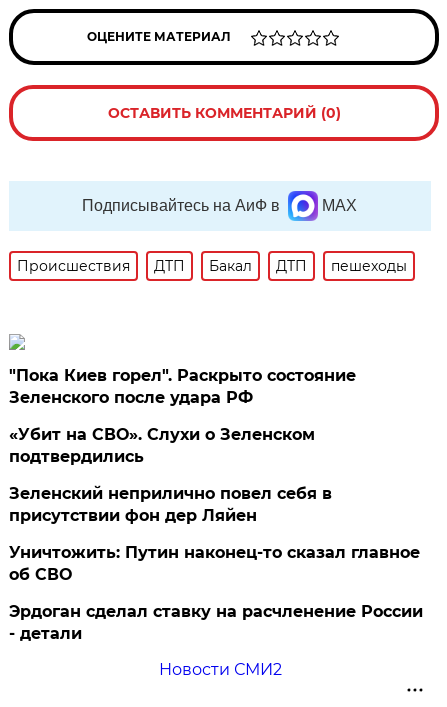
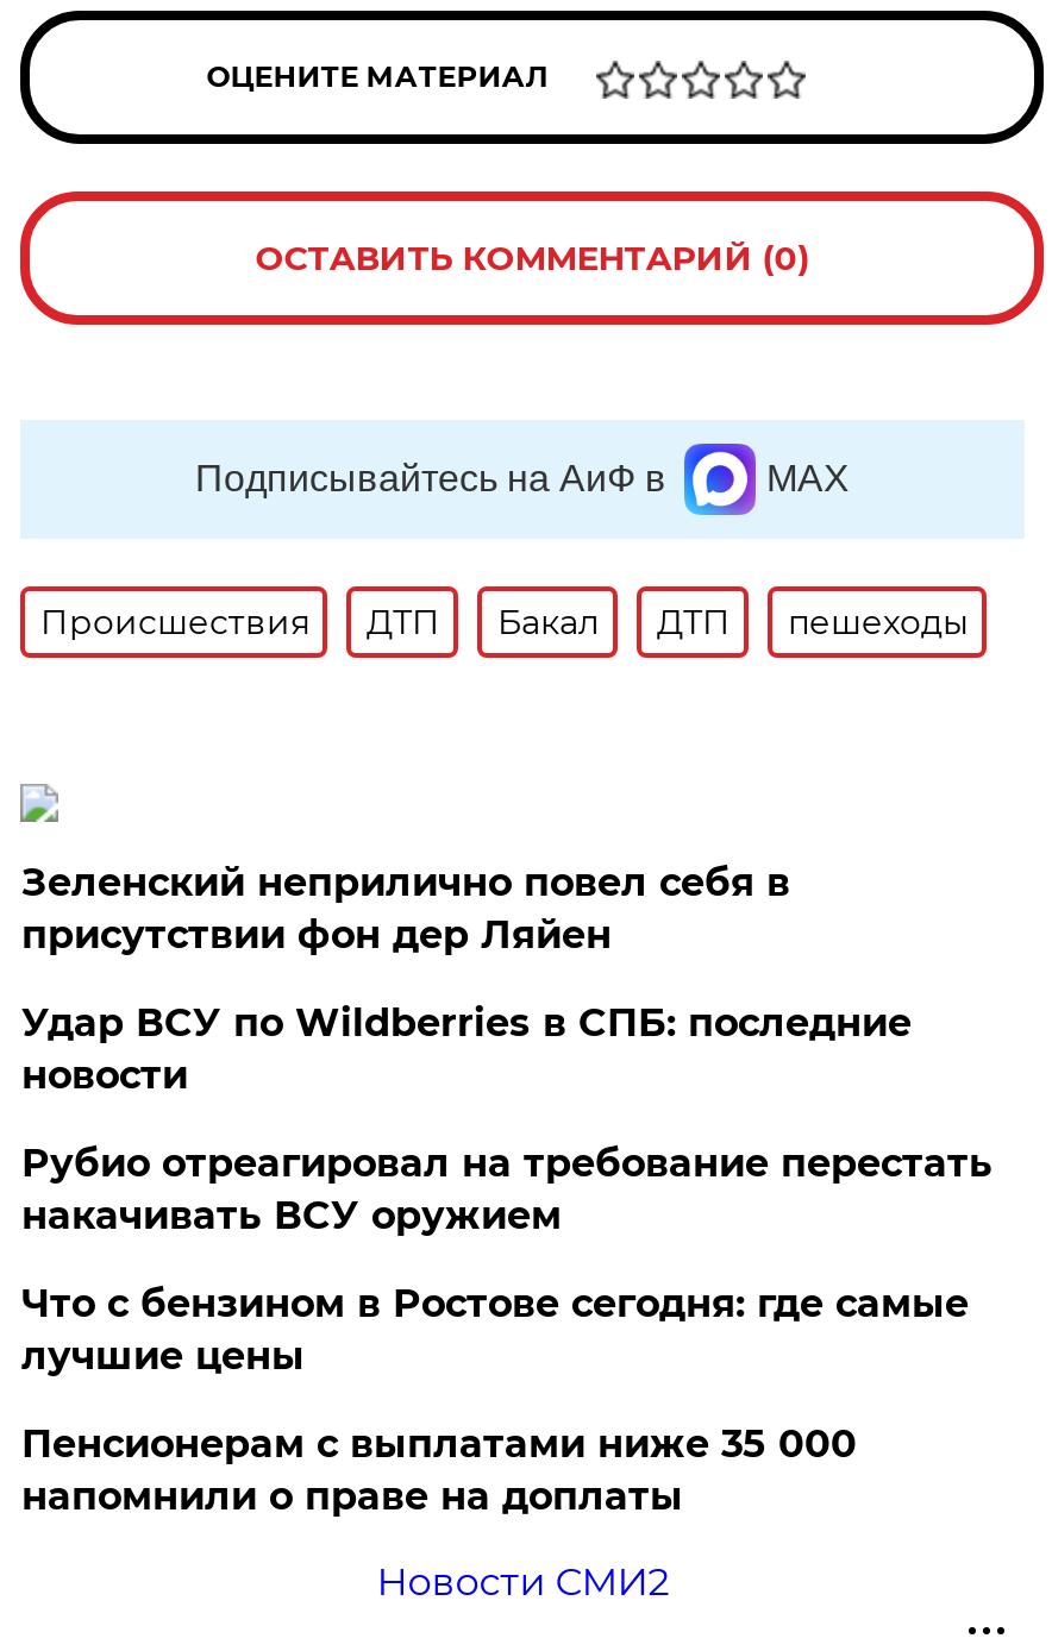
[9,366,356,466] "Пока Киев горел". Раскрыто состояние | Зеленского после удара РФ | «Убит на СВО». Слухи о Зеленском | подтвердились -> none
moved [9,484,332,525] -> [21,860,790,957]: Зеленский неприлично повел cебя в | присутствии фон дер Ляйен
[9,543,423,643] Уничтожить: Путин наконец-то сказал главное | об СВО | Эрдоган сделал ставку на расчленение России | - детали -> [21,1000,992,1519] Удар ВСУ по Wildberries в СПБ: последние | новости | Рубио отреагировал на требование перестать | накачивать ВСУ оружием | Что с бензином в Ростове сегодня: где самые | лучшие цены | Пенсионерам с выплатами ниже 35 000 | напомнили о праве на доплаты

